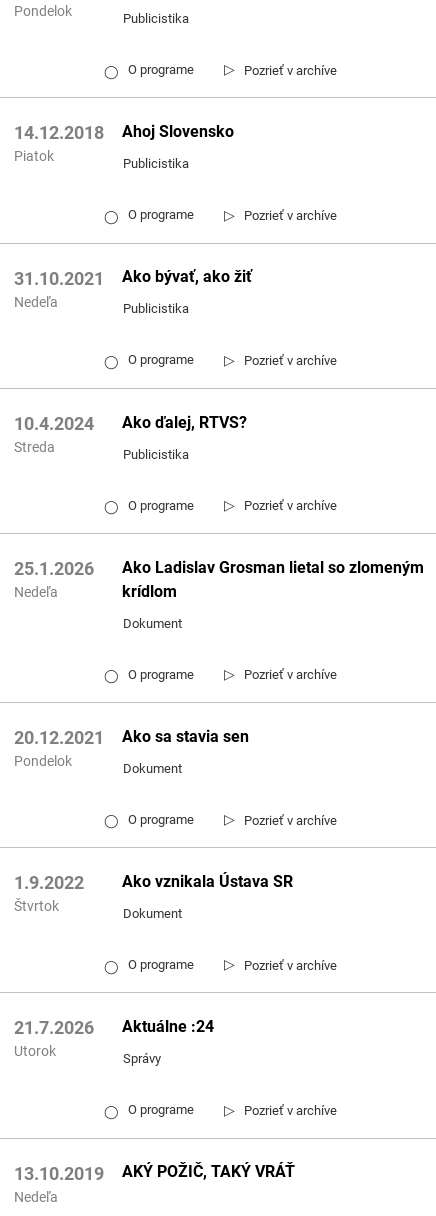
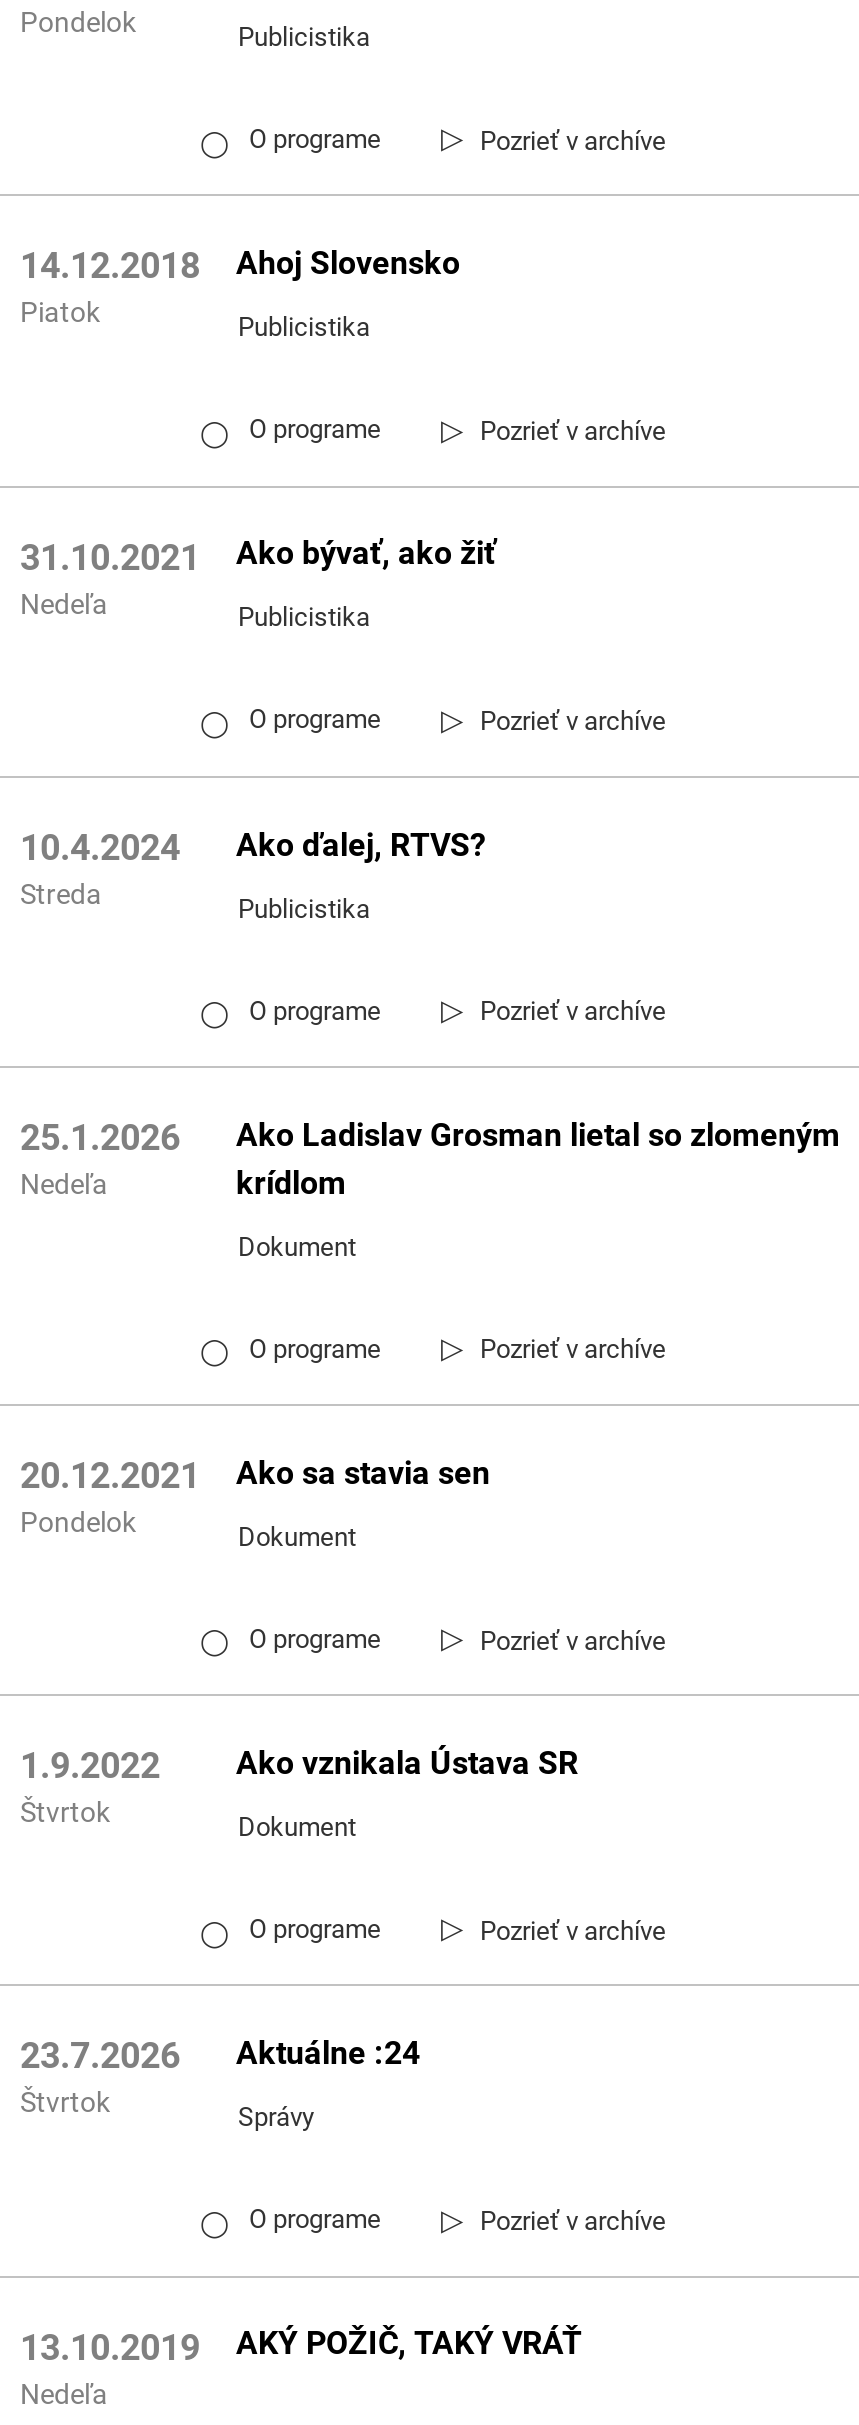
[14,1017,214,1038] 21.7.2026 Aktuálne :24 -> [20,2034,420,2077] 23.7.2026 Aktuálne :24
[14,1043,56,1059] Utorok -> [20,2087,110,2119] Štvrtok

